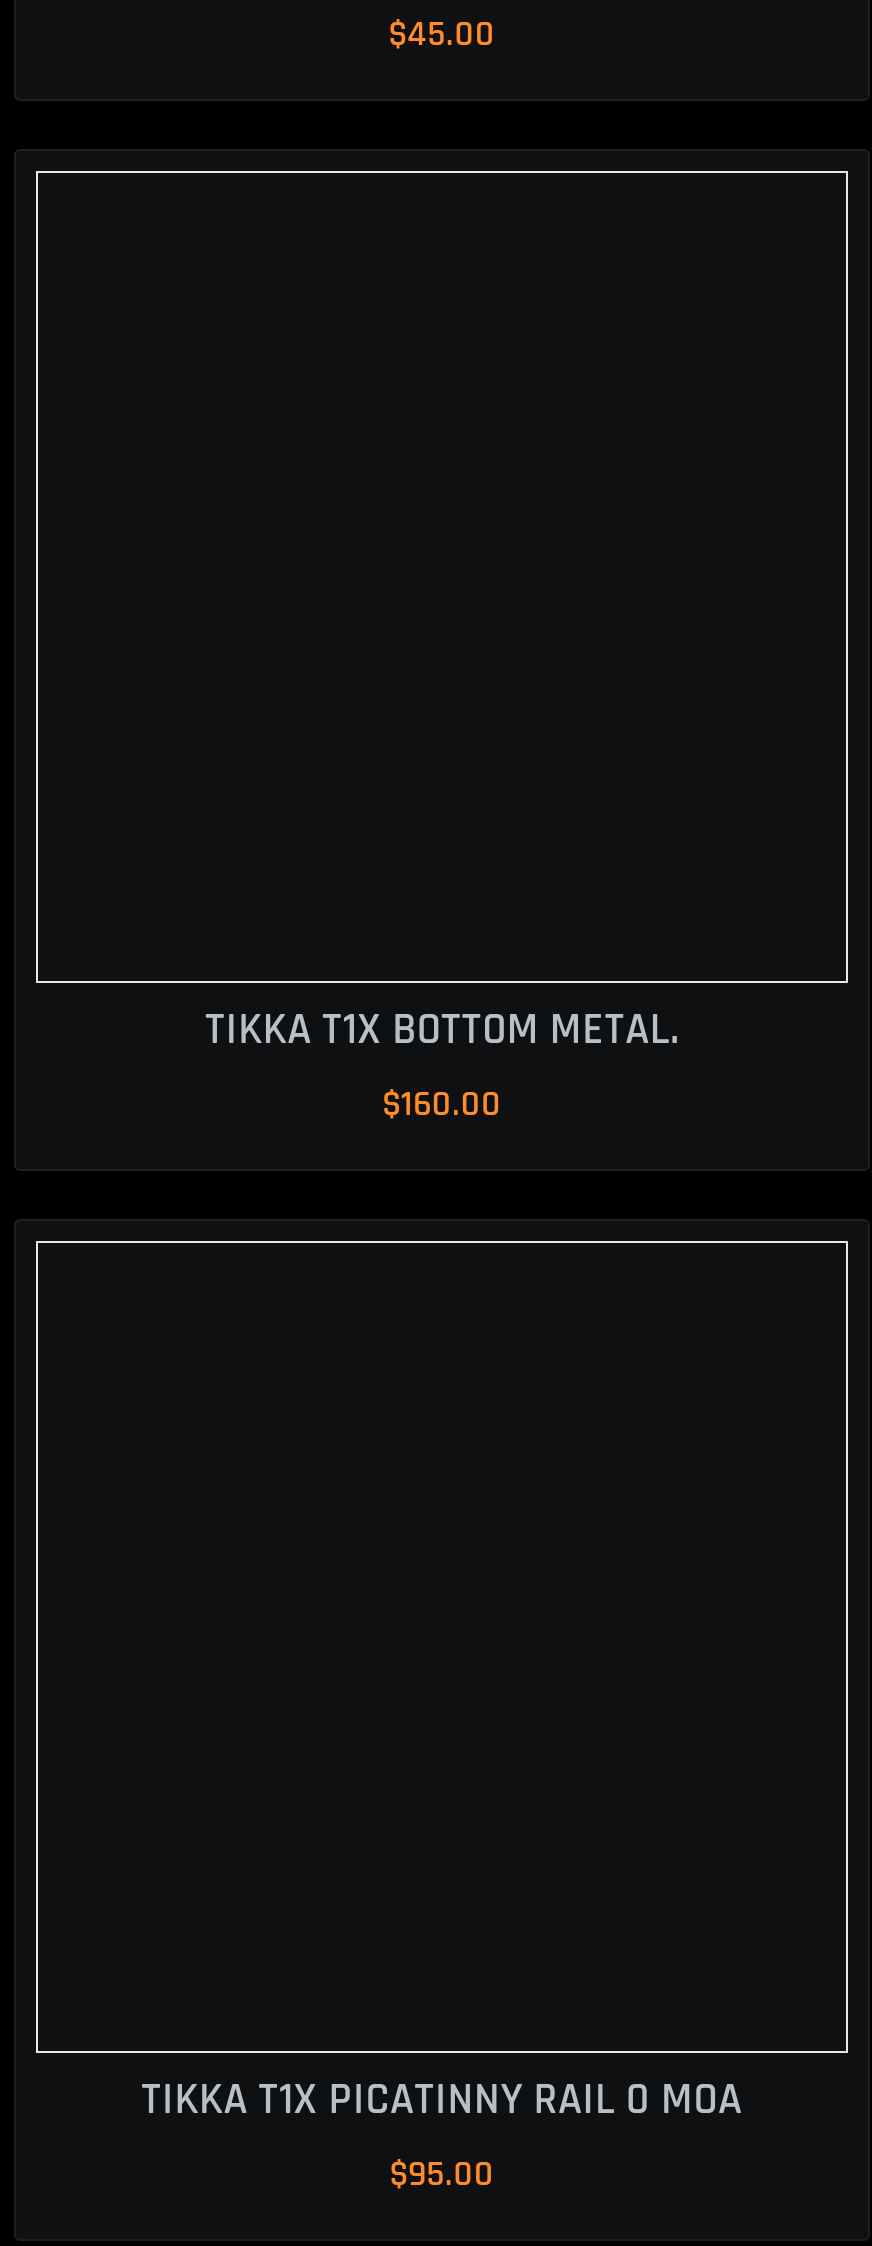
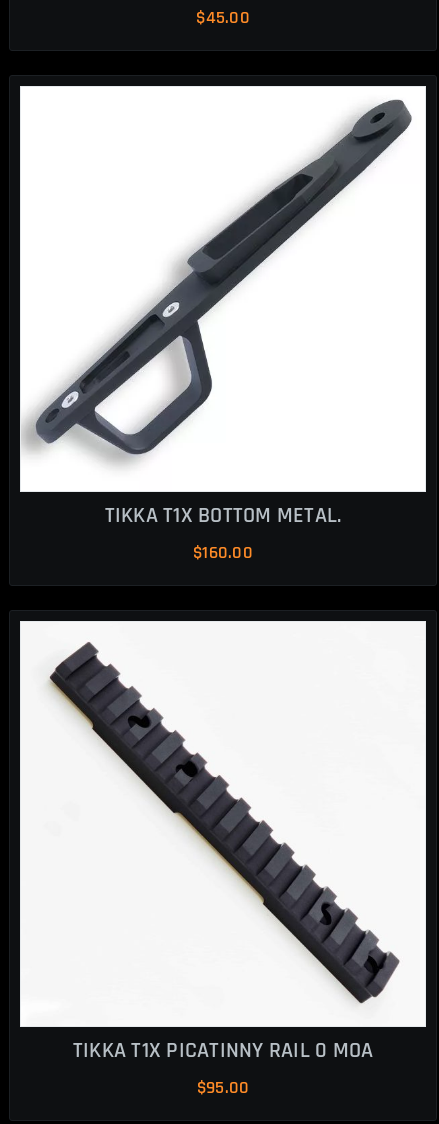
none -> [20,86,426,492] [image]
none -> [20,621,426,1027] [image]

